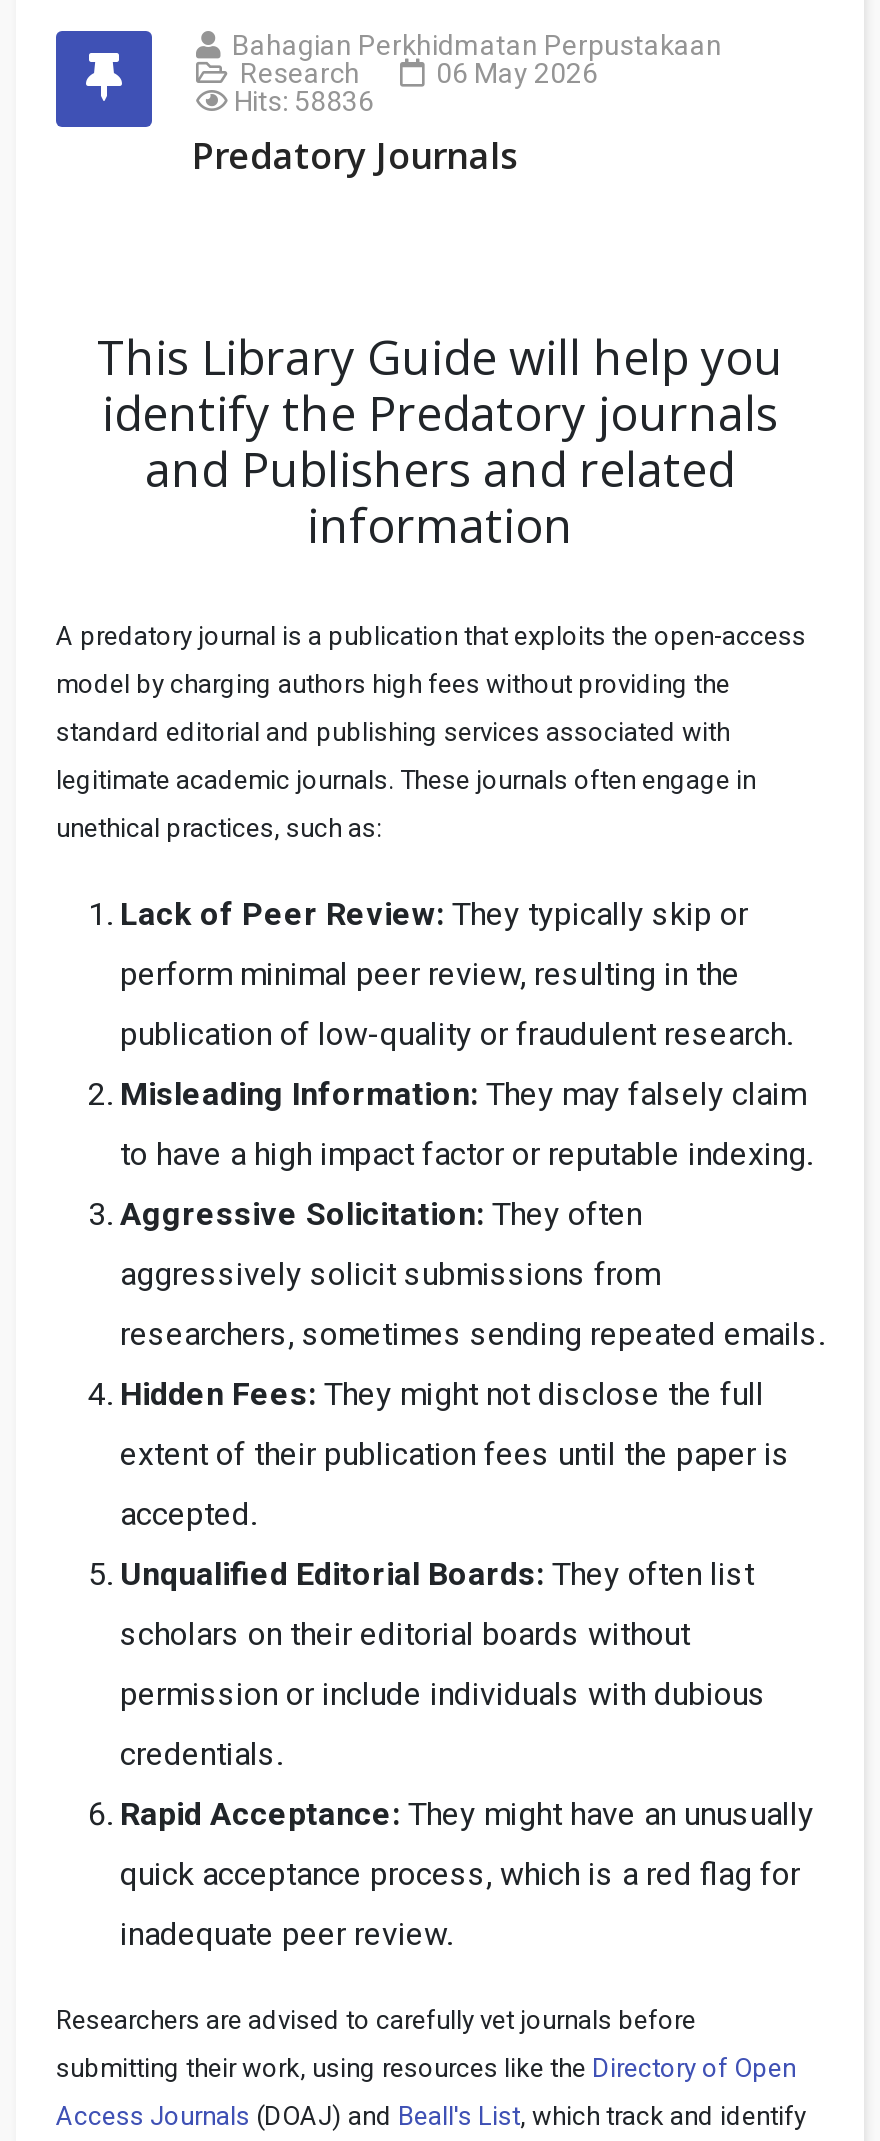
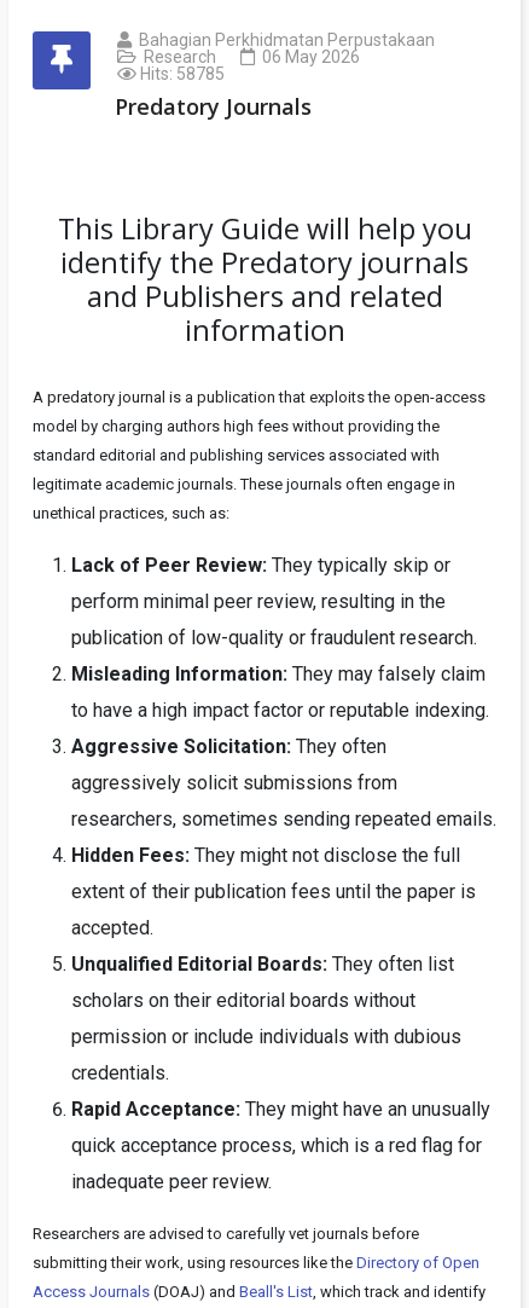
[234,85,374,117] Hits: 58836 -> [140,64,225,83] Hits: 58785

